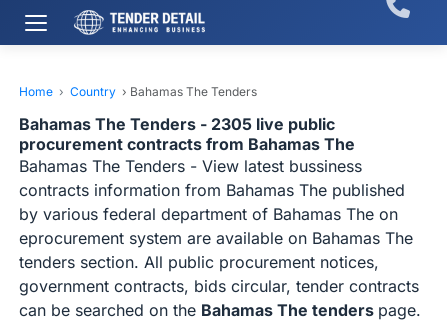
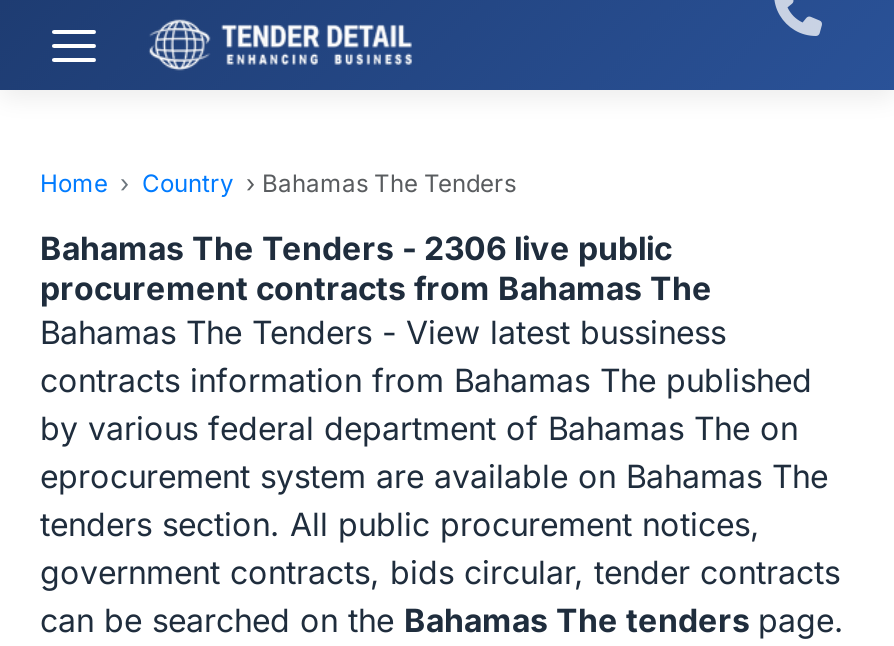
[19,114,335,134] Bahamas The Tenders - 2305 live public -> [40,228,672,268] Bahamas The Tenders - 2306 live public

